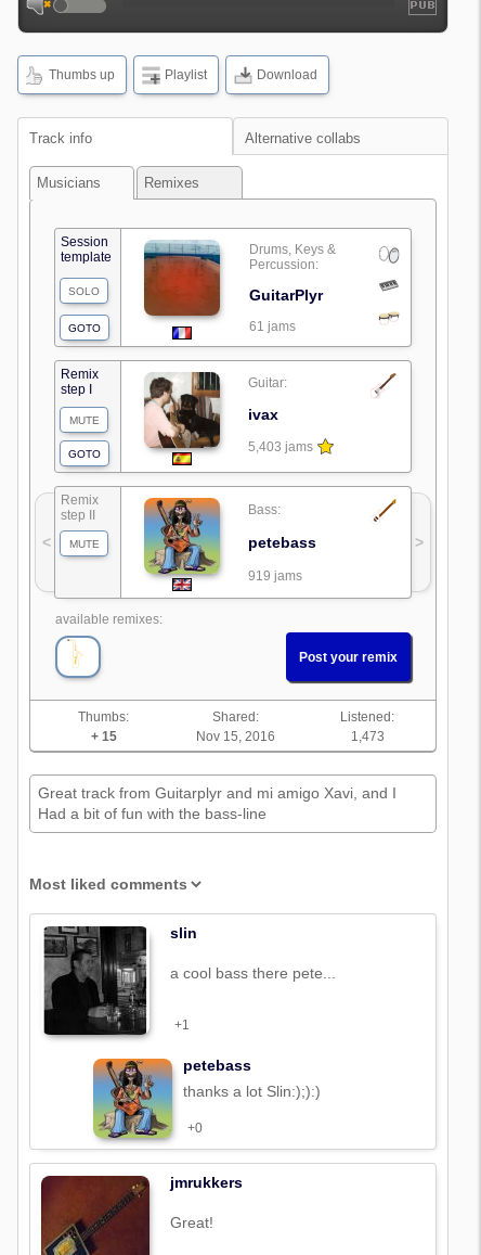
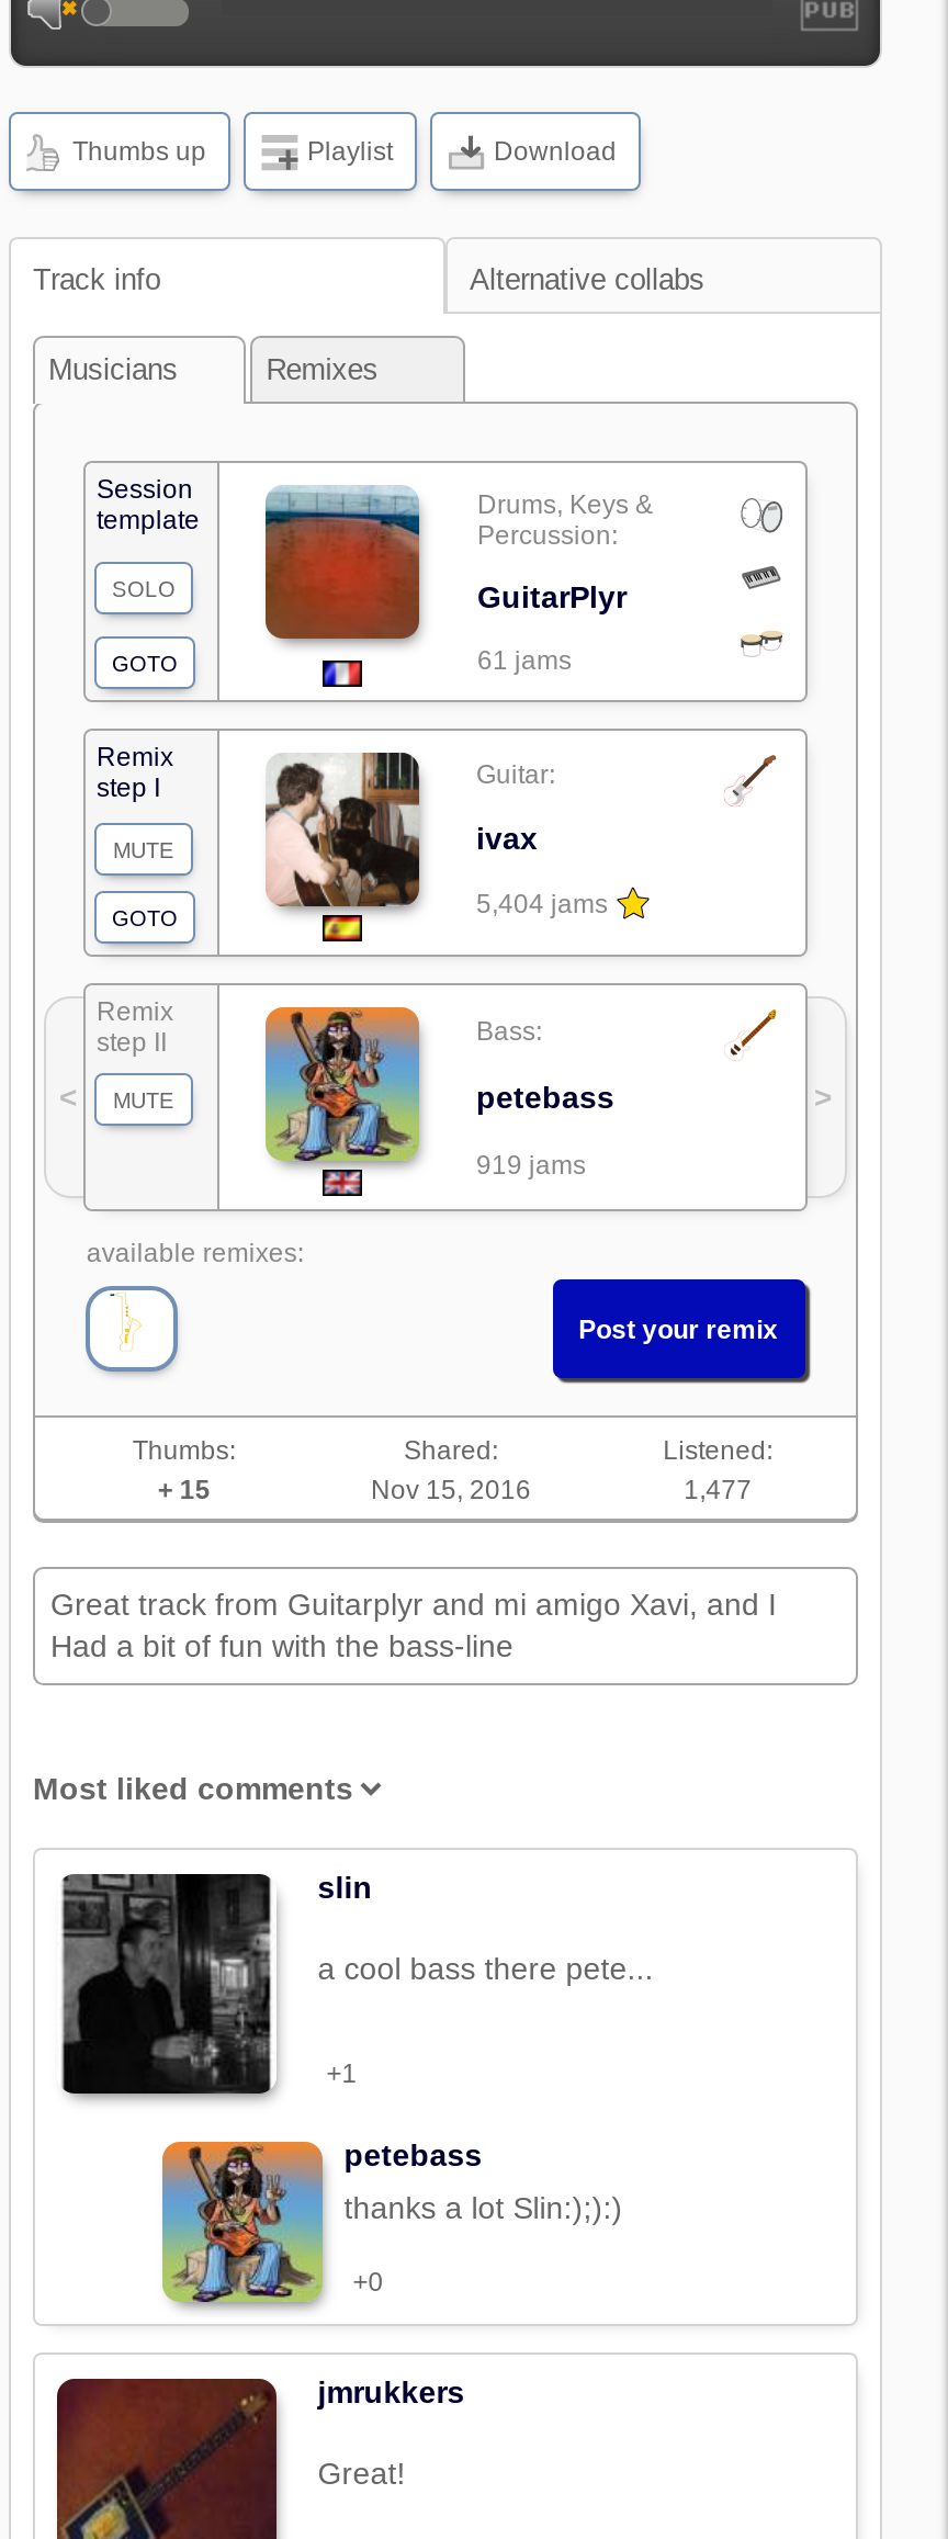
[248,440,313,455] 5,403 jams -> [476,890,608,920] 5,404 jams
[351,729,384,745] 1,473 -> [684,1476,752,1506] 1,477

